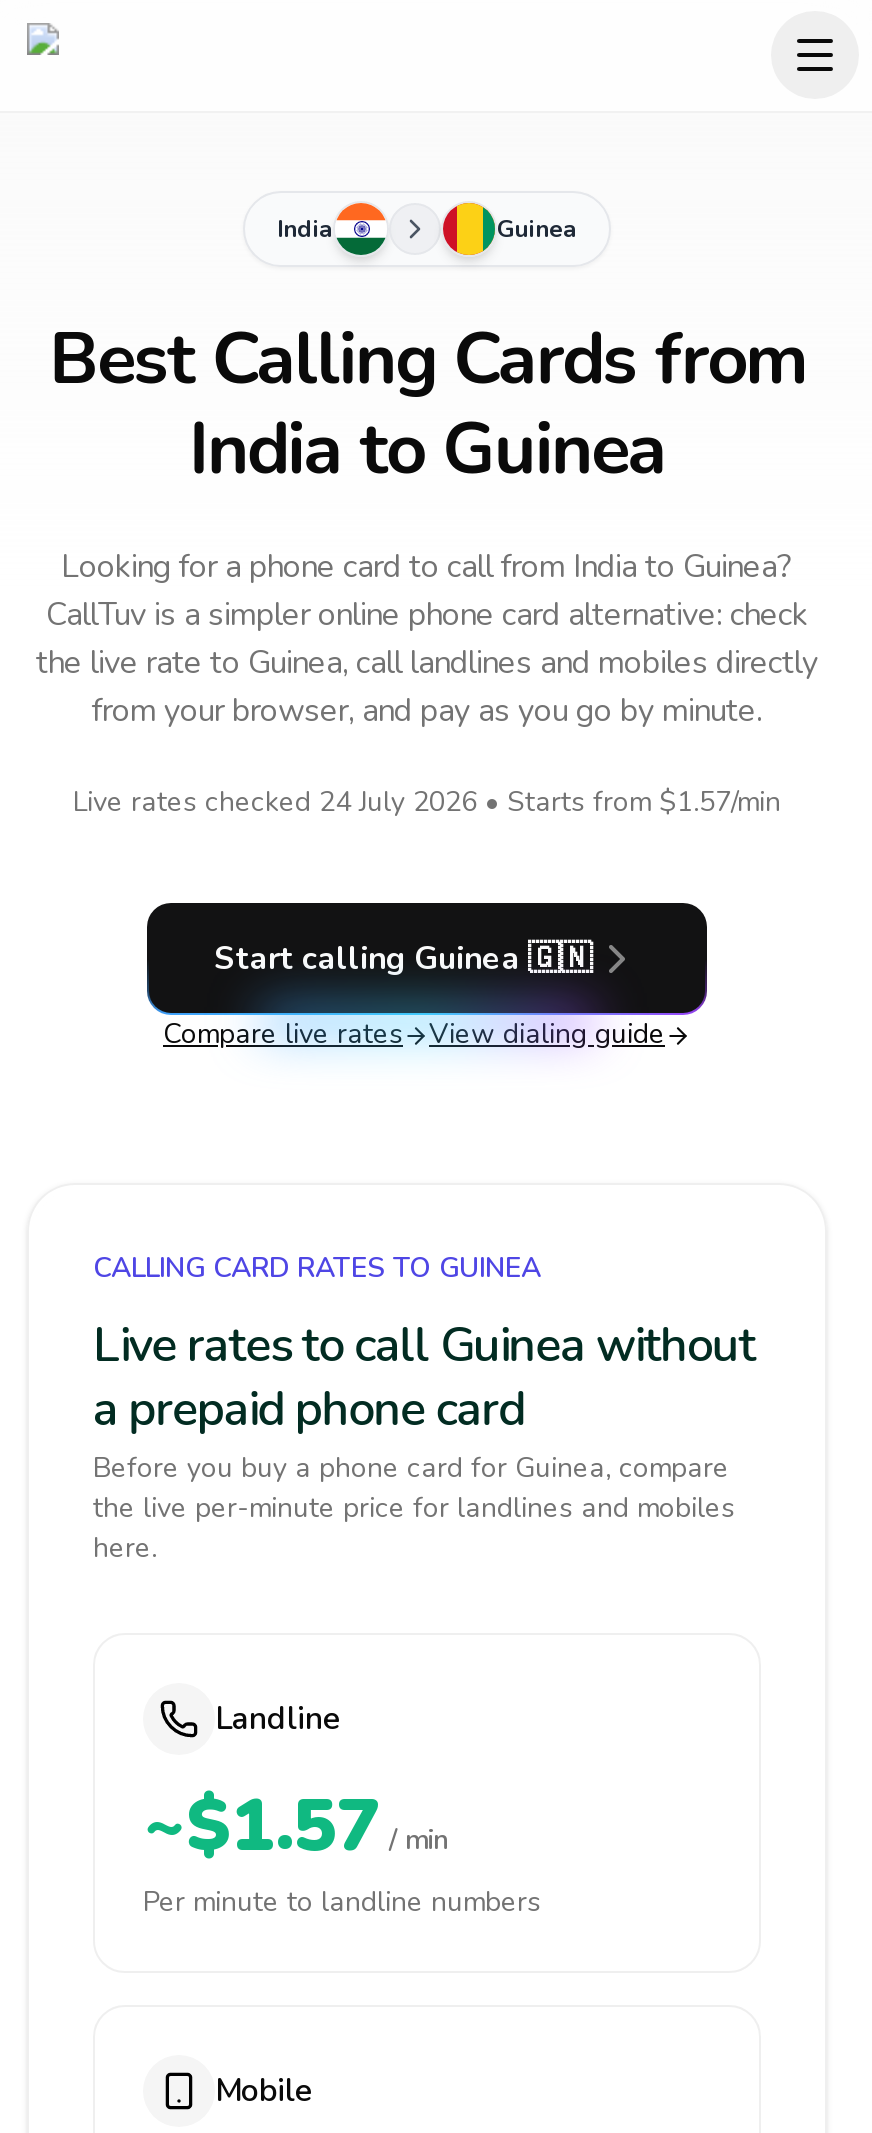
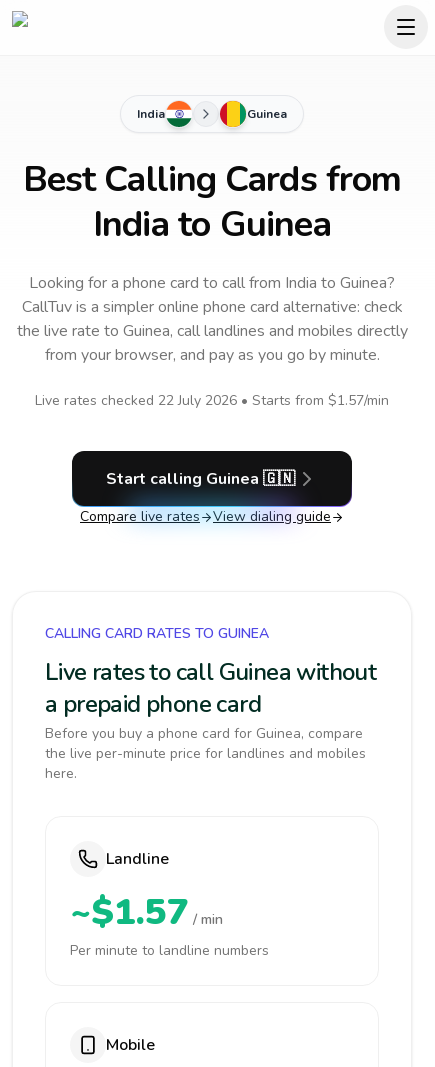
[73,783,781,821] Live rates checked 24 July 2026 • Starts from $1.57/min -> [35,391,389,410] Live rates checked 22 July 2026 • Starts from $1.57/min

